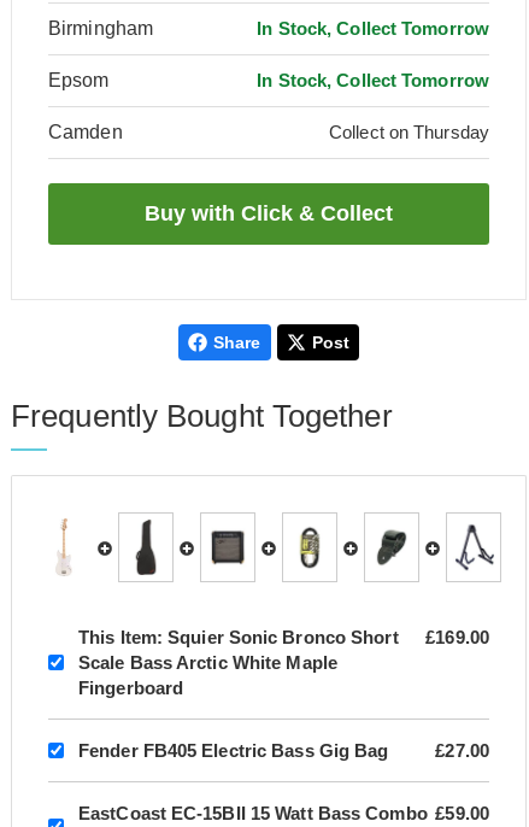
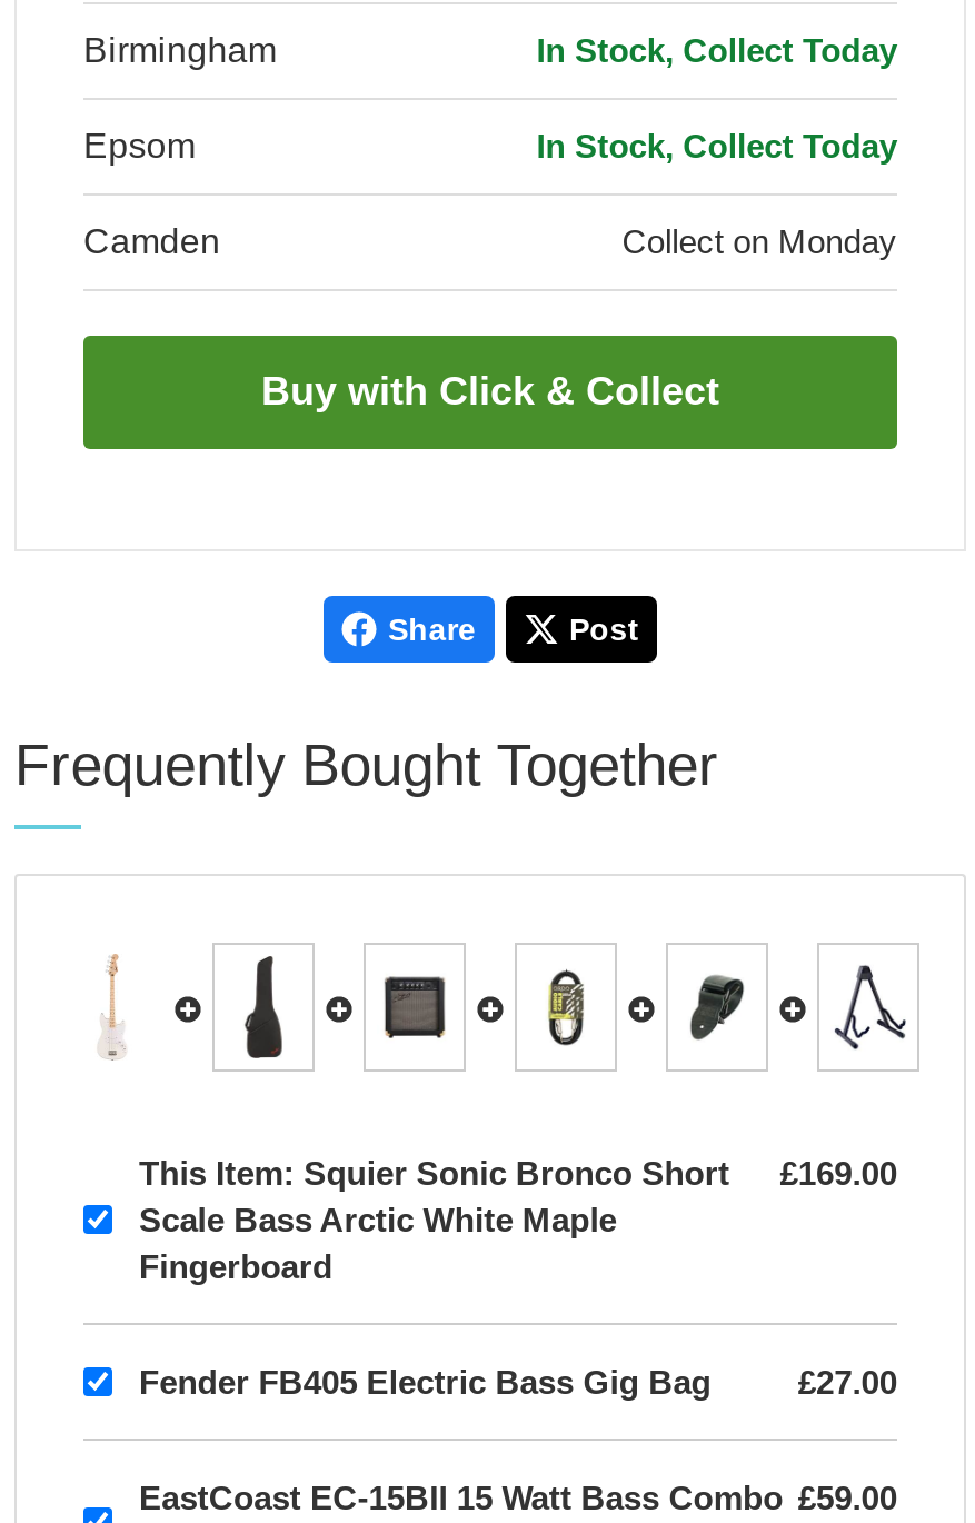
[257,18,489,39] In Stock, Collect Tomorrow -> [536,31,897,69] In Stock, Collect Today
[257,70,489,90] In Stock, Collect Tomorrow -> [536,127,897,165] In Stock, Collect Today
[329,122,489,142] Collect on Thursday -> [622,222,897,260] Collect on Monday

